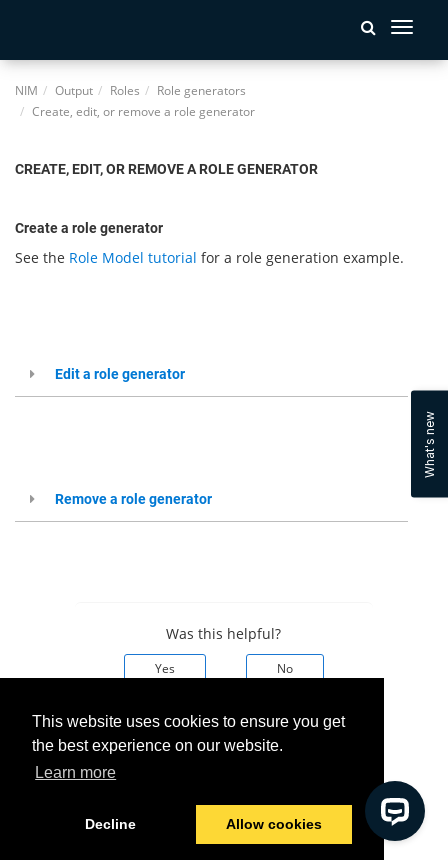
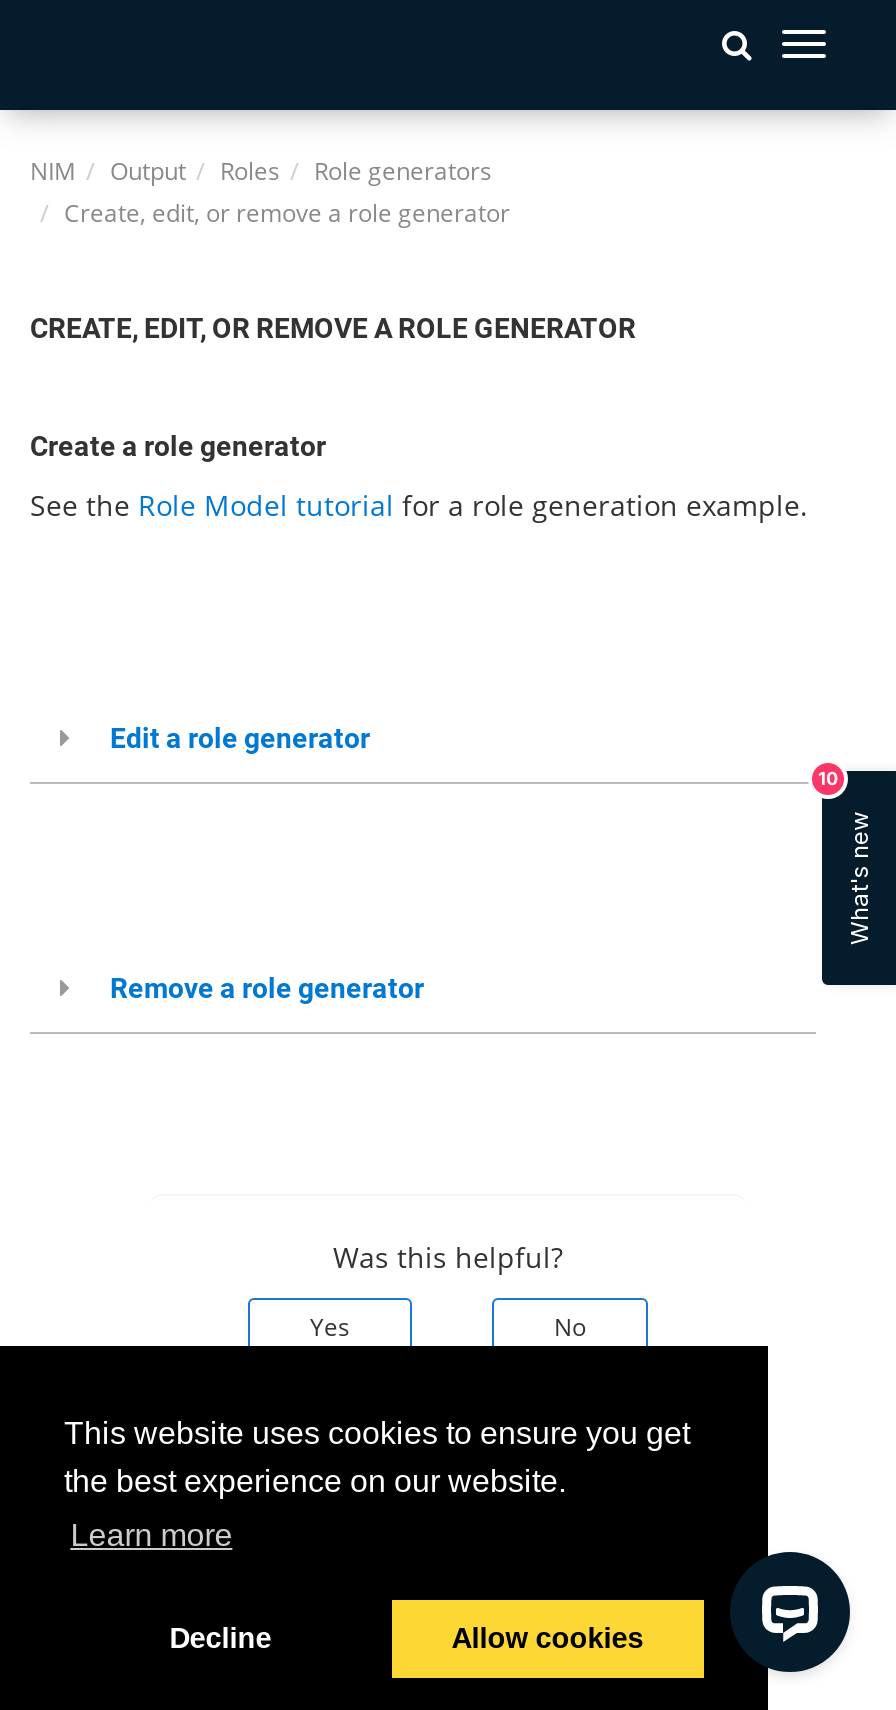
none -> [818,767,838,789] 10

